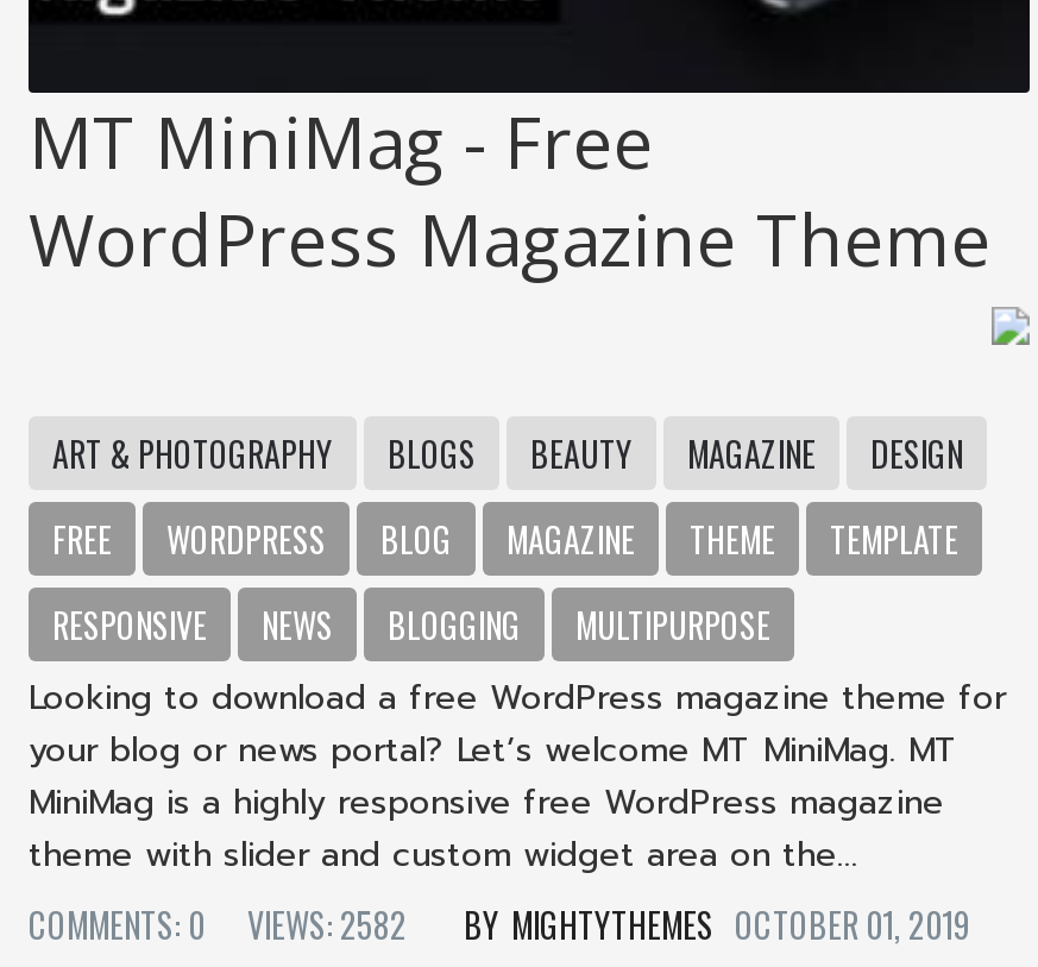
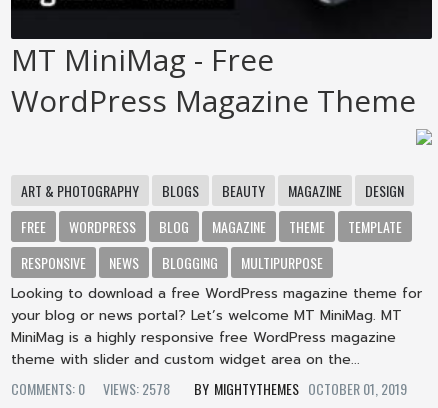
[29,898,970,948] COMMENTS: 0 VIEWS: 2582 MIGHTYTHEMES OCTOBER 01, 2019 -> [11,378,407,399] COMMENTS: 0 VIEWS: 2578 MIGHTYTHEMES OCTOBER 01, 2019

